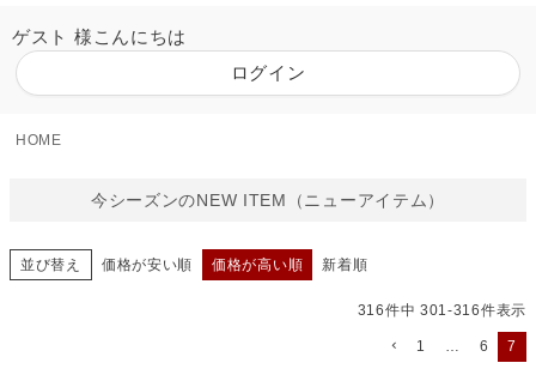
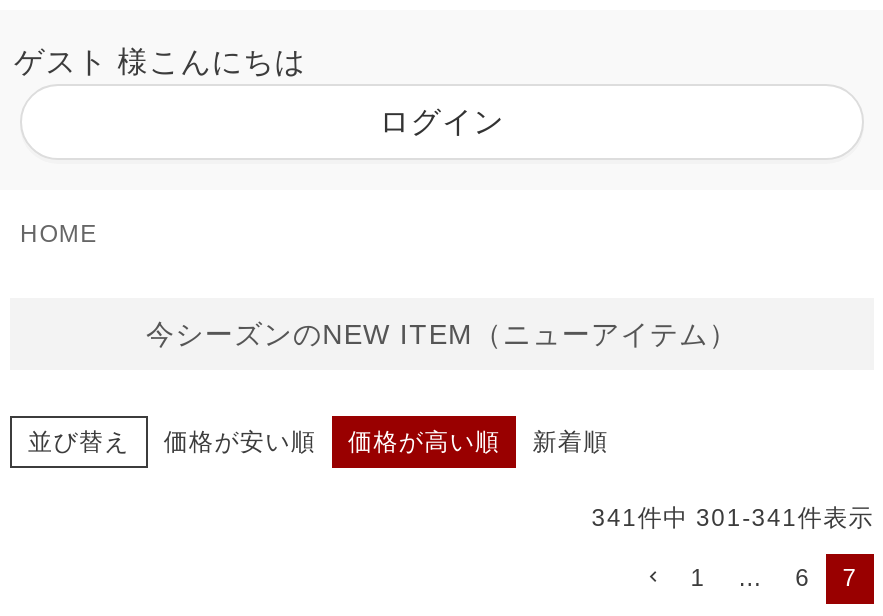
[357,302,526,319] 316件中 301-316件表示 -> [592,505,874,533] 341件中 301-341件表示

